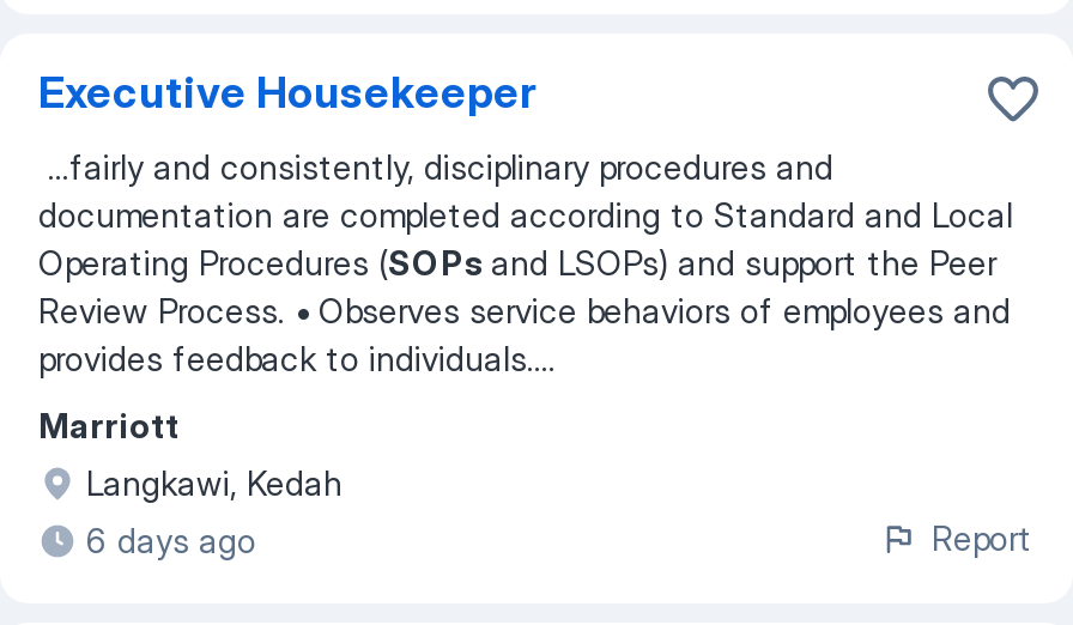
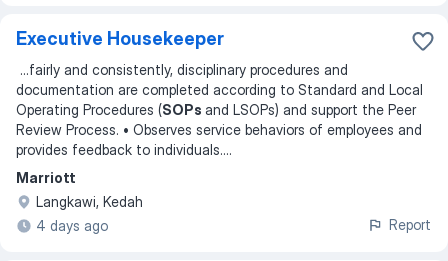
[86,520,256,560] 6 days ago -> [36,217,108,234] 4 days ago

